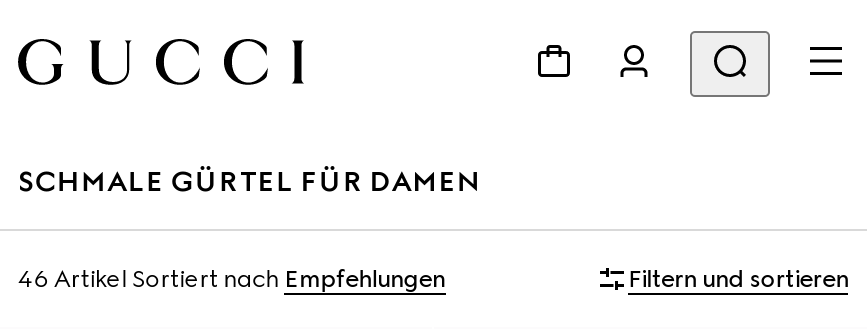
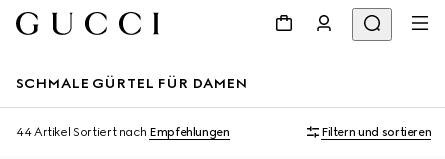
[18,265,445,293] 46 Artikel Sortiert nach Empfehlungen -> [16,125,230,139] 44 Artikel Sortiert nach Empfehlungen

